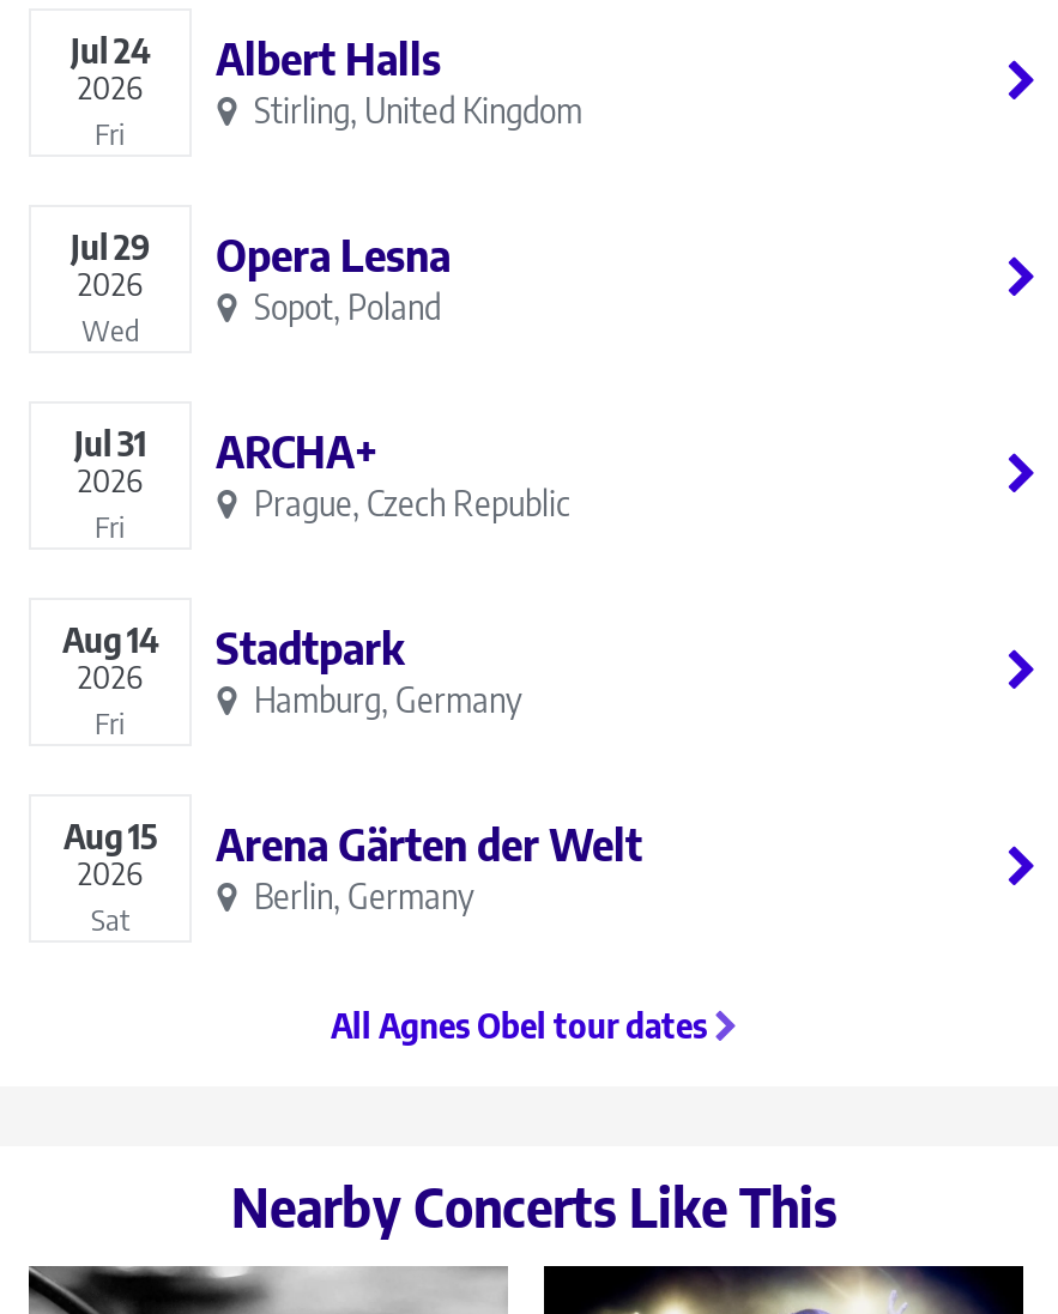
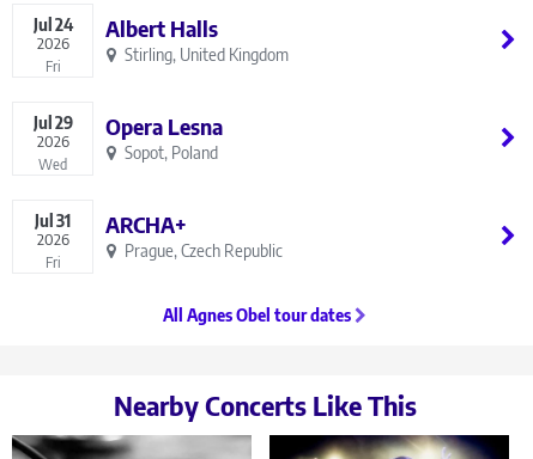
[62,619,158,741] Aug 14 | 2026 | Fri -> none
[64,620,522,938] Stadtpark | Hamburg, Germany | Aug 15 | 2026 | Sat -> none
[216,817,642,918] Arena Gärten der Welt | Berlin, Germany -> none

